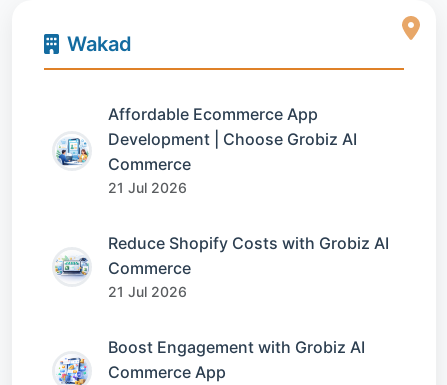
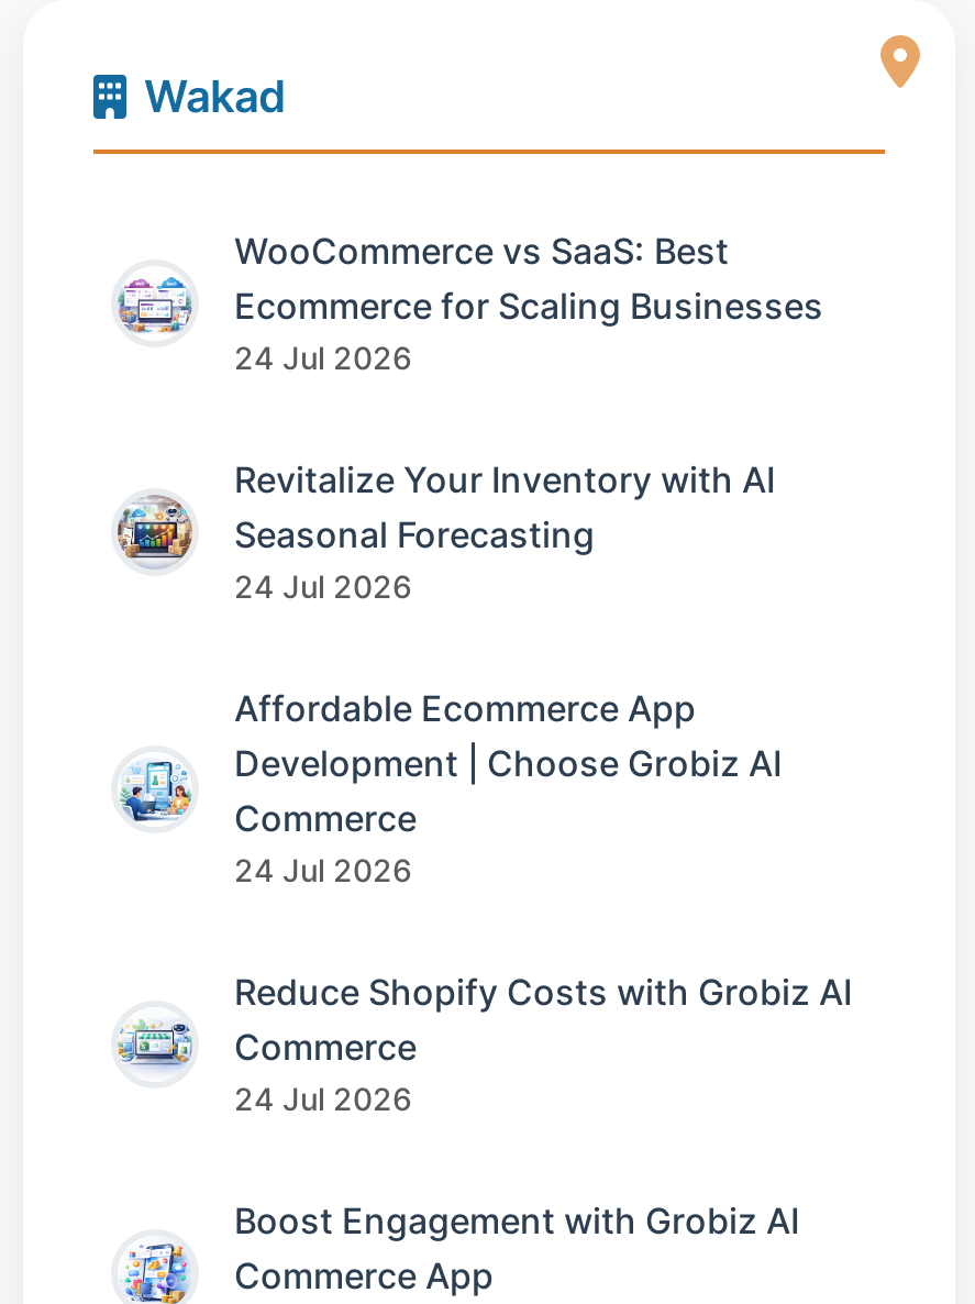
none -> [113,229,823,605] [image] | WooCommerce vs SaaS: Best | Ecommerce for Scaling Businesses | 24 Jul 2026 | Revitalize Your Inventory with AI | Seasonal Forecasting | 24 Jul 2026
none -> [113,490,197,576] [image]
[108,179,187,196] 21 Jul 2026 -> [234,851,412,888] 24 Jul 2026
[108,283,187,300] 21 Jul 2026 -> [234,1080,412,1117] 24 Jul 2026

